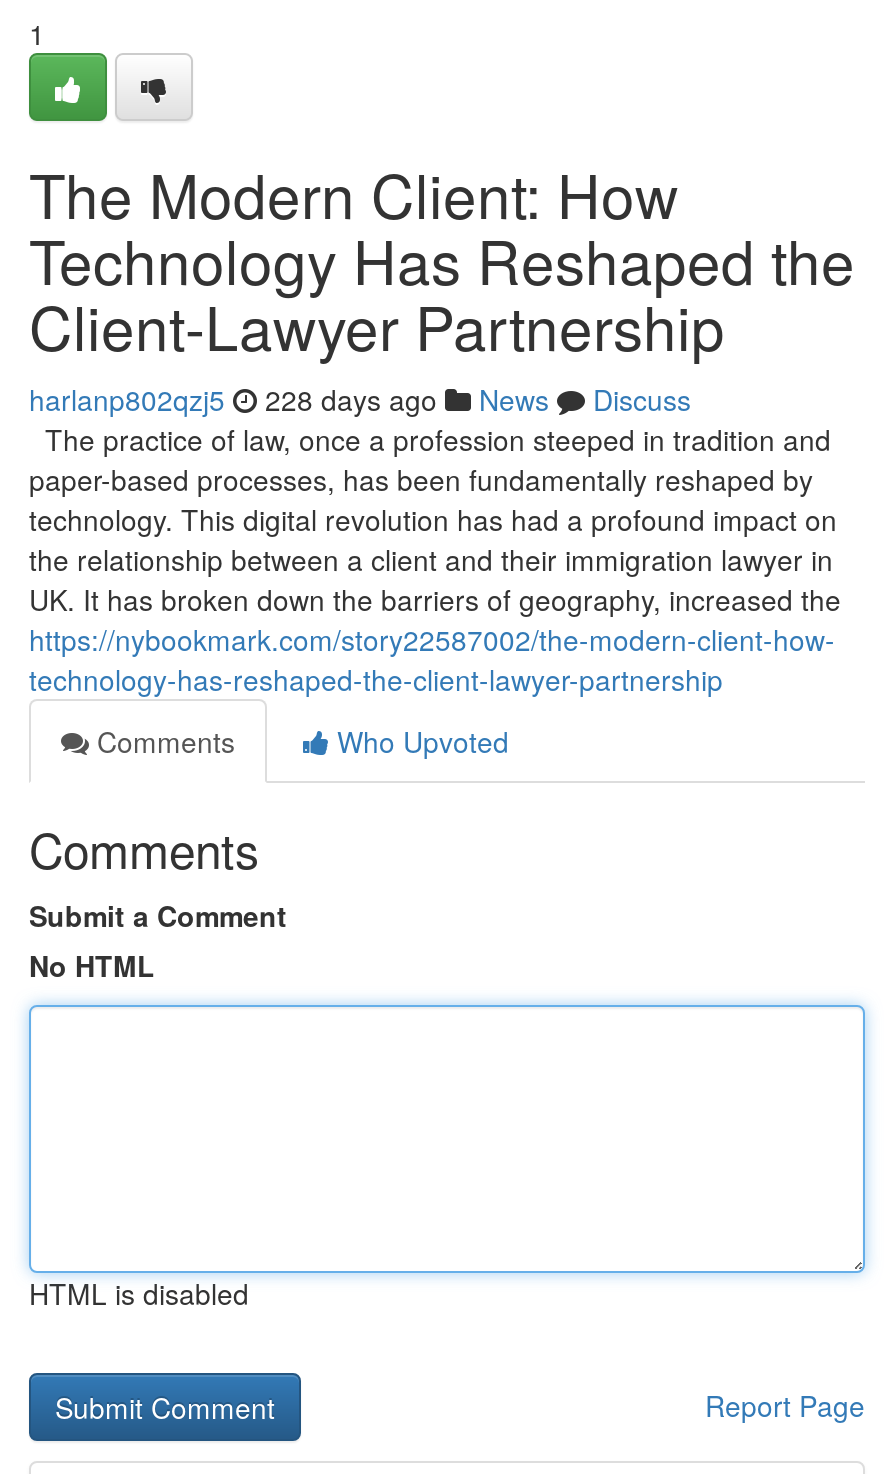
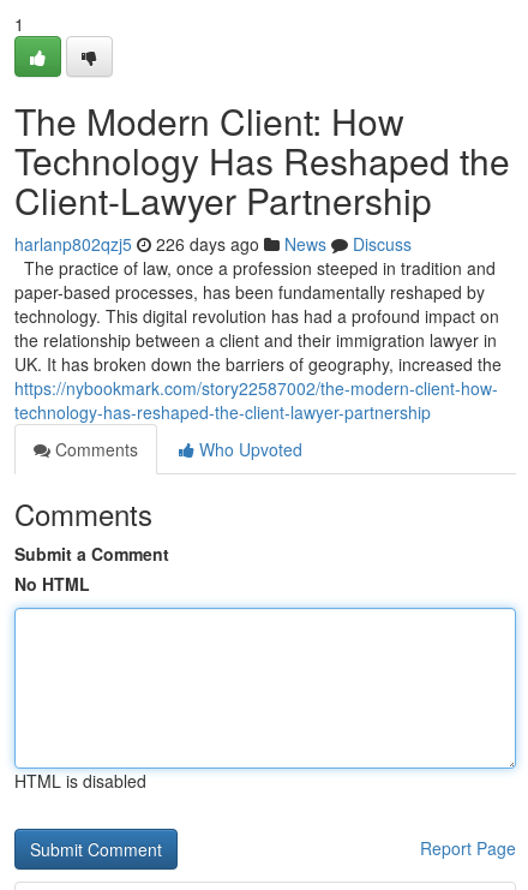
[29,379,691,419] harlanp802qzj5 228 days ago News Discuss -> [14,232,412,256] harlanp802qzj5 226 days ago News Discuss

